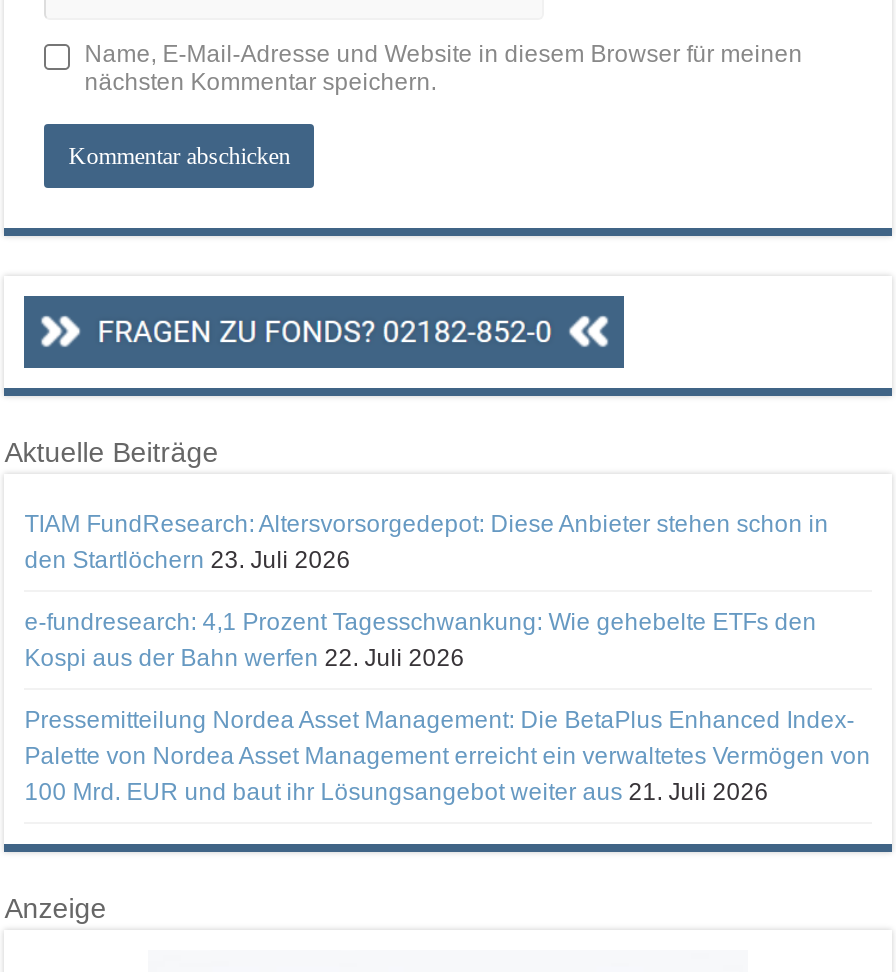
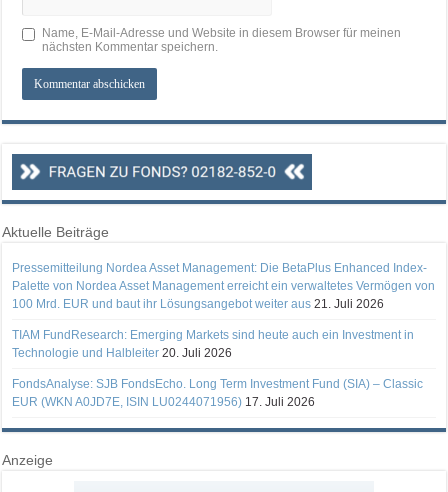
[24,510,828,672] TIAM FundResearch: Altersvorsorgedepot: Diese Anbieter stehen schon in | den Startlöchern 23. Juli 2026 | e-fundresearch: 4,1 Prozent Tagesschwankung: Wie gehebelte ETFs den | Kospi aus der Bahn werfen 22. Juli 2026 -> none
moved [24,706,870,806] -> [12,261,435,311]: Pressemitteilung Nordea Asset Management: Die BetaPlus Enhanced Index- | Palette von Nordea Asset Management erreicht ein verwaltetes Vermögen von | 100 Mrd. EUR und baut ihr Lösungsangebot weiter aus 21. Juli 2026
none -> [12,328,423,409] TIAM FundResearch: Emerging Markets sind heute auch ein Investment in | Technologie und Halbleiter 20. Juli 2026 | FondsAnalyse: SJB FondsEcho. Long Term Investment Fund (SIA) – Classic | EUR (WKN A0JD7E, ISIN LU0244071956) 17. Juli 2026

